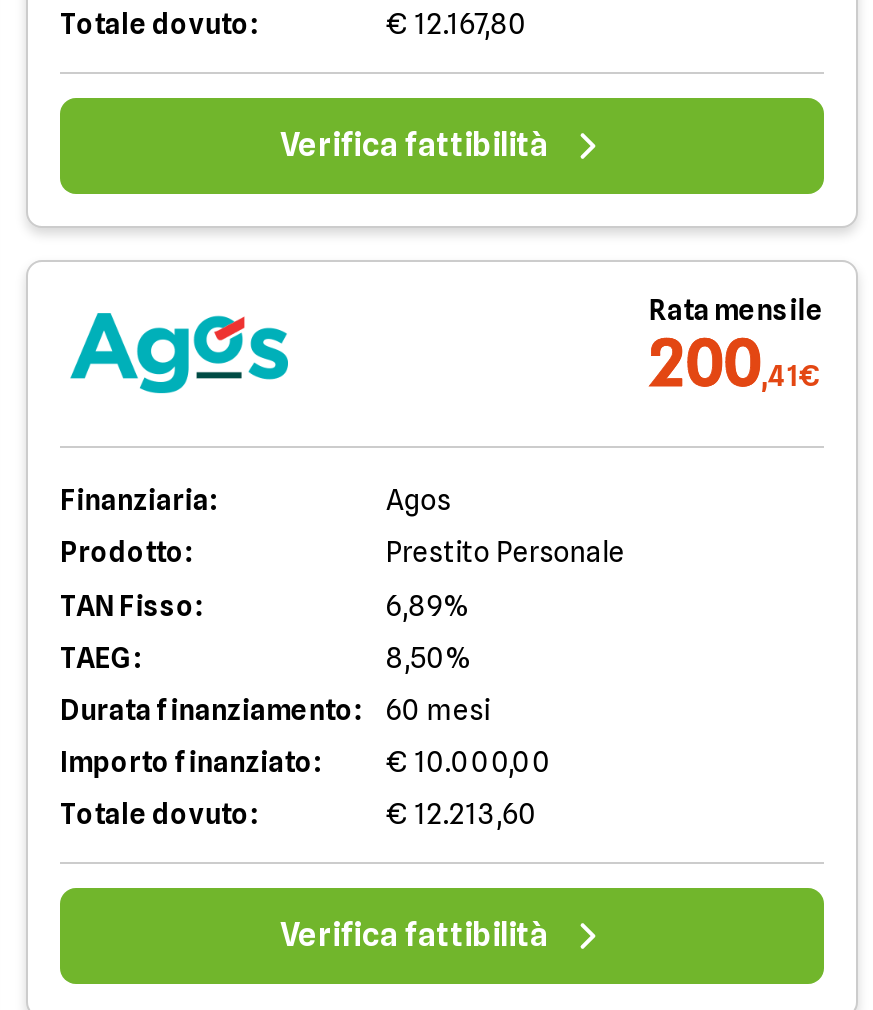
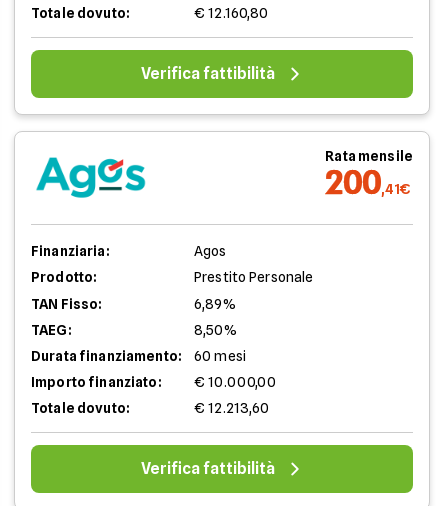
[386,9,527,41] € 12.167,80 -> [194,5,268,21] € 12.160,80

